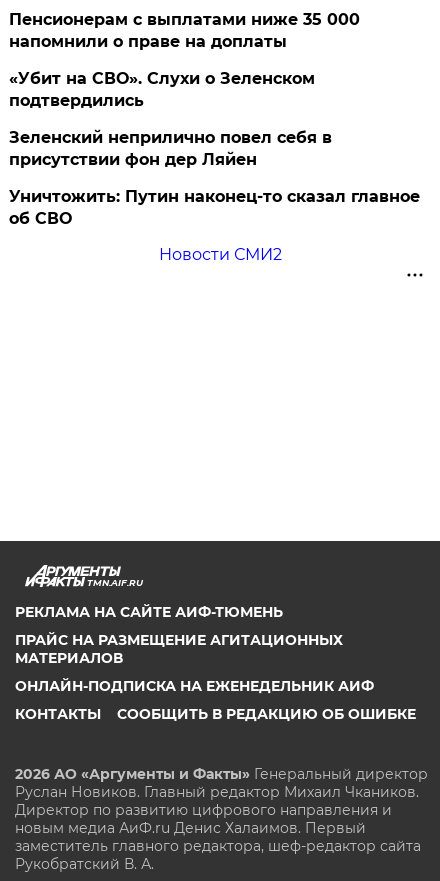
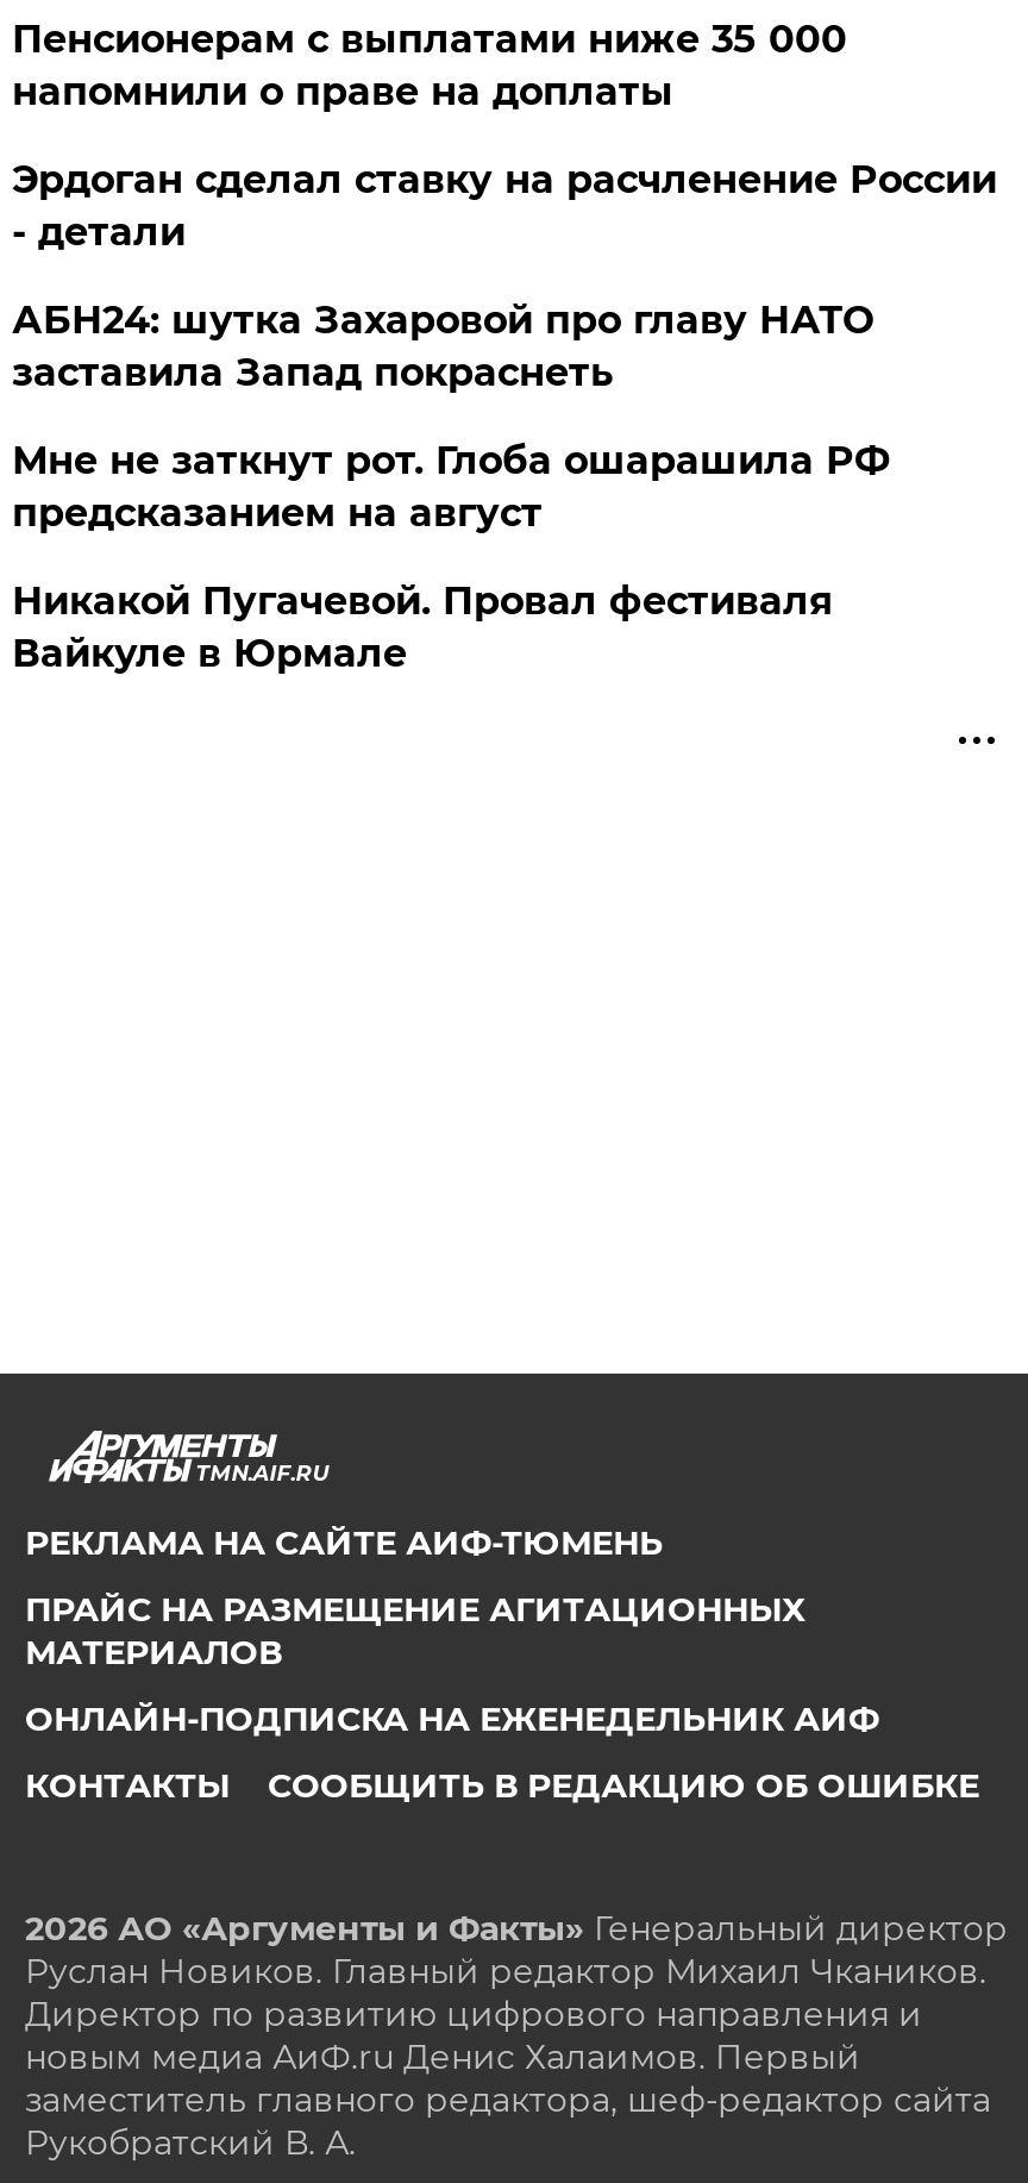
[9,69,315,110] «Убит на СВО». Слухи о Зеленском | подтвердились -> [12,157,997,255] Эрдоган сделал ставку на расчленение России | - детали
[9,128,332,169] Зеленский неприлично повел cебя в | присутствии фон дер Ляйен -> [12,298,873,395] АБН24: шутка Захаровой про главу НАТО | заставила Запад покраснеть
[9,187,420,228] Уничтожить: Путин наконец-то сказал главное | об СВО -> [12,438,890,536] Мне не заткнут рот. Глоба ошарашила РФ | предсказанием на август
[159,245,282,264] Новости СМИ2 -> [12,578,833,676] Никакой Пугачевой. Провал фестиваля | Вайкуле в Юрмале

